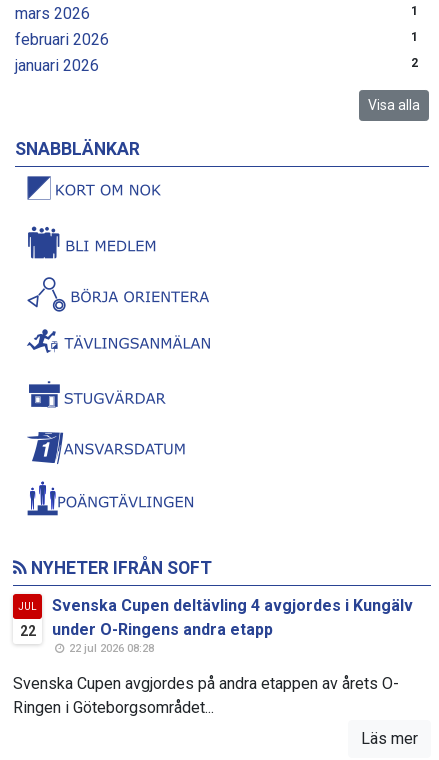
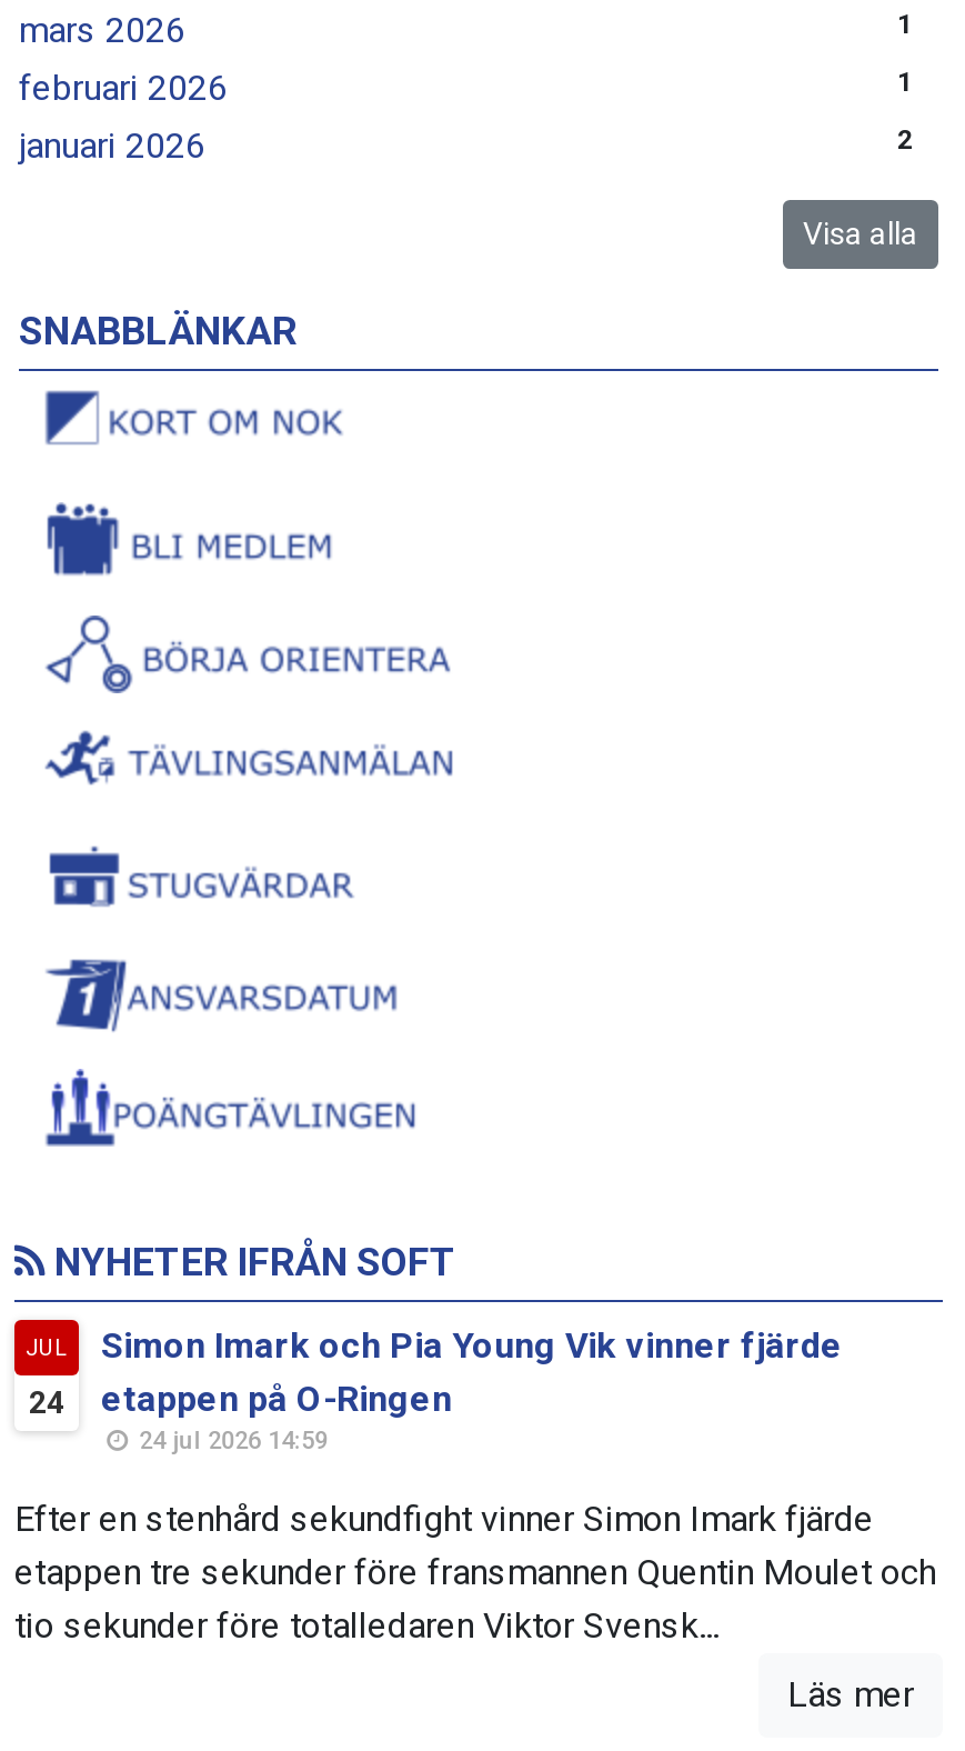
[52,596,413,655] Svenska Cupen deltävling 4 avgjordes i Kungälv | under O-Ringens andra etapp | 22 jul 2026 08:28 -> [101,1324,843,1455] Simon Imark och Pia Young Vik vinner fjärde | etappen på O-Ringen | 24 jul 2026 14:59
[19,623,35,639] 22 -> [29,1384,64,1420] 24
[13,674,399,717] Svenska Cupen avgjordes på andra etappen av årets O- | Ringen i Göteborgsområdet... -> [14,1497,936,1646] Efter en stenhård sekundfight vinner Simon Imark fjärde | etappen tre sekunder före fransmannen Quentin Moulet och | tio sekunder före totalledaren Viktor Svensk...

